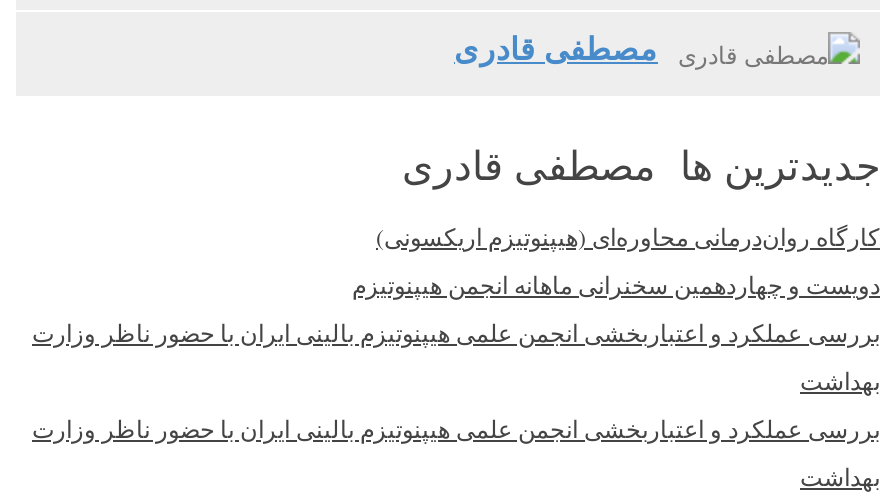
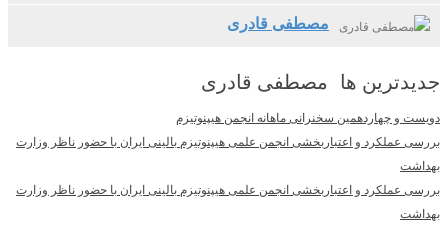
[376,220,880,252] کارگاه روان‌درمانی محاوره‌ای (هیپنوتیزم اریکسونی) -> none

